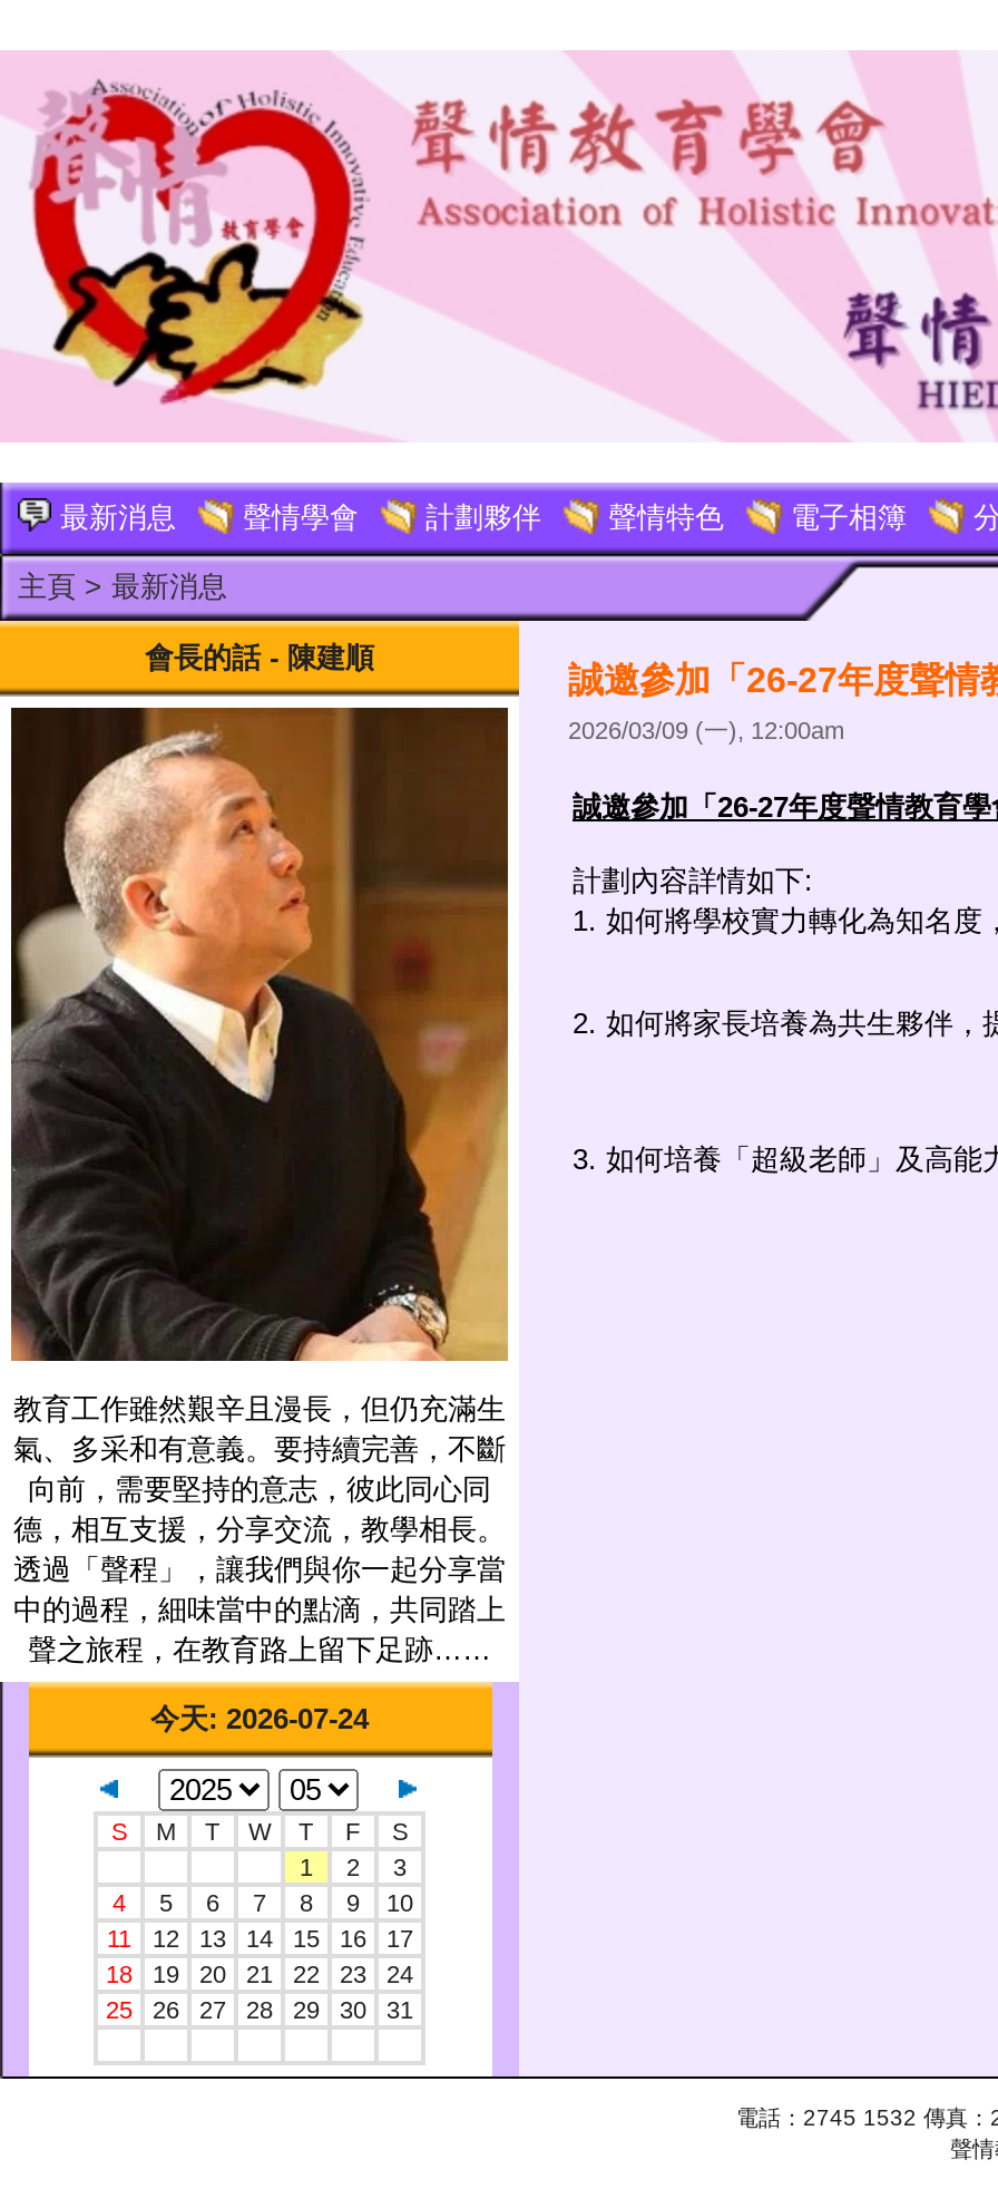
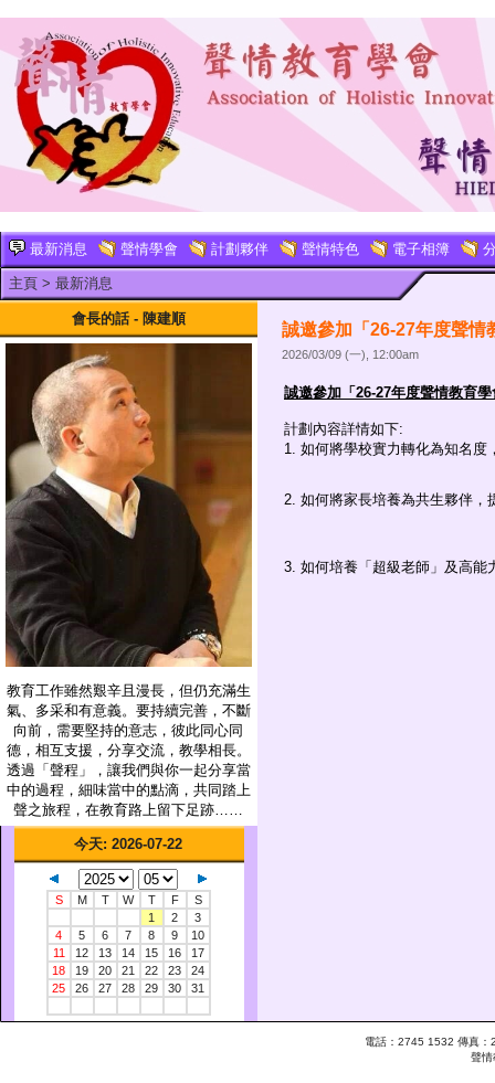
[150,1702,369,1735] 今天: 2026-07-24 -> [75,836,183,852] 今天: 2026-07-22

